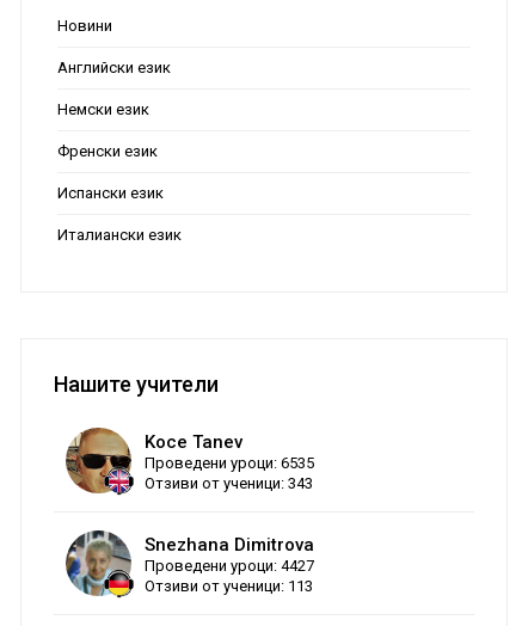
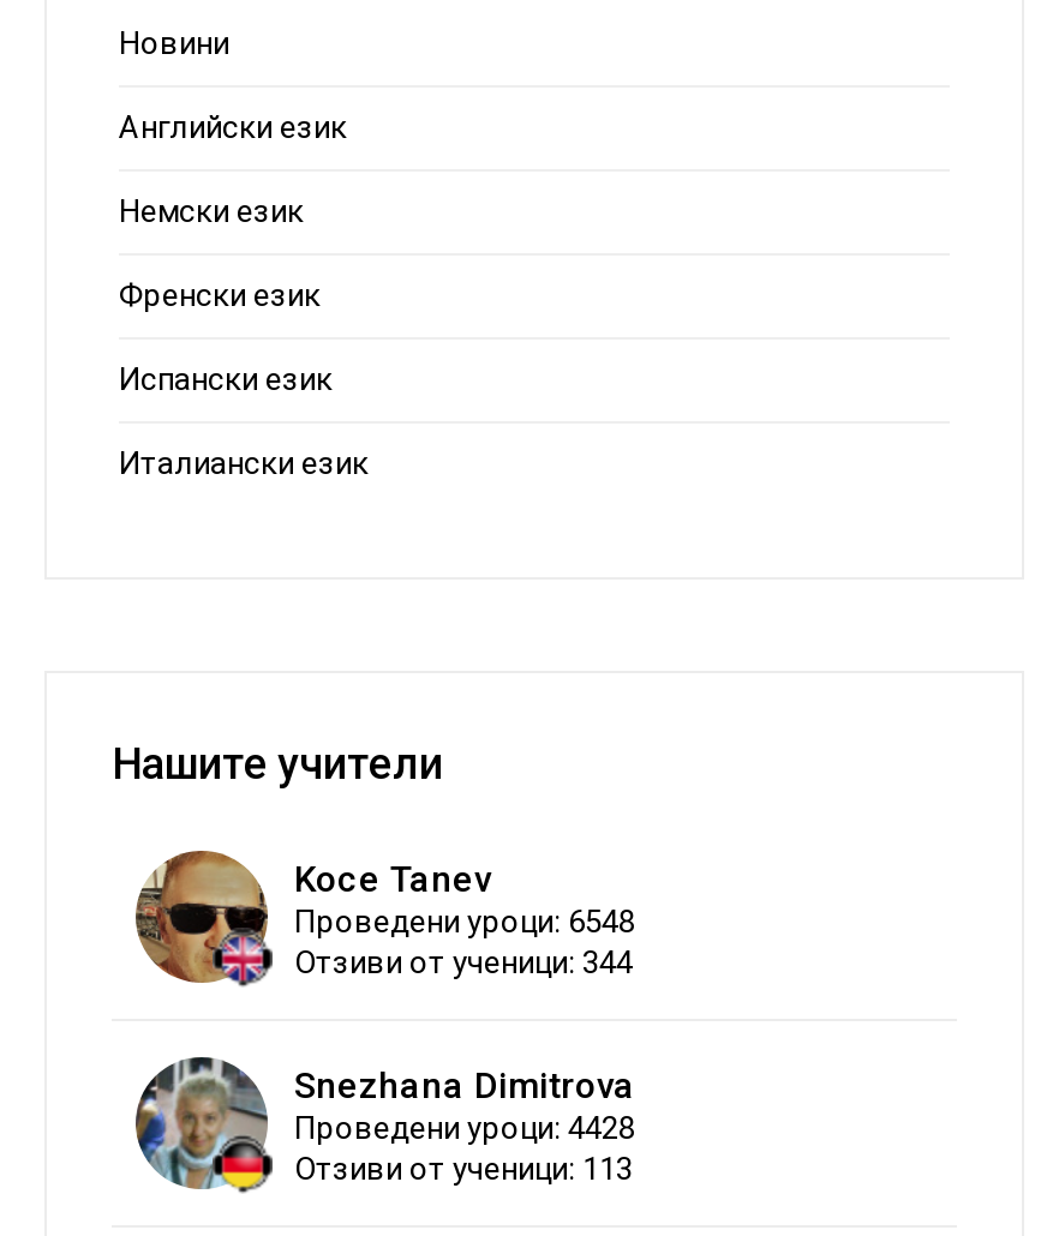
[145,454,314,472] Проведени уроци: 6535 -> [294,904,635,940] Проведени уроци: 6548
[145,475,313,493] Отзиви от ученици: 343 -> [294,945,633,981] Отзиви от ученици: 344
[145,557,314,575] Проведени уроци: 4427 -> [294,1111,635,1147] Проведени уроци: 4428

